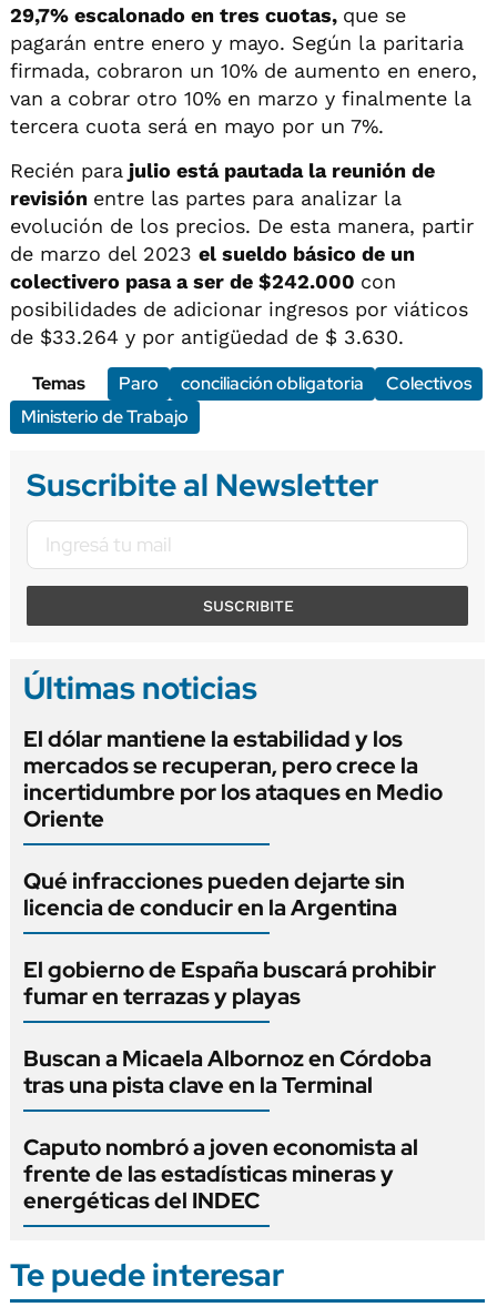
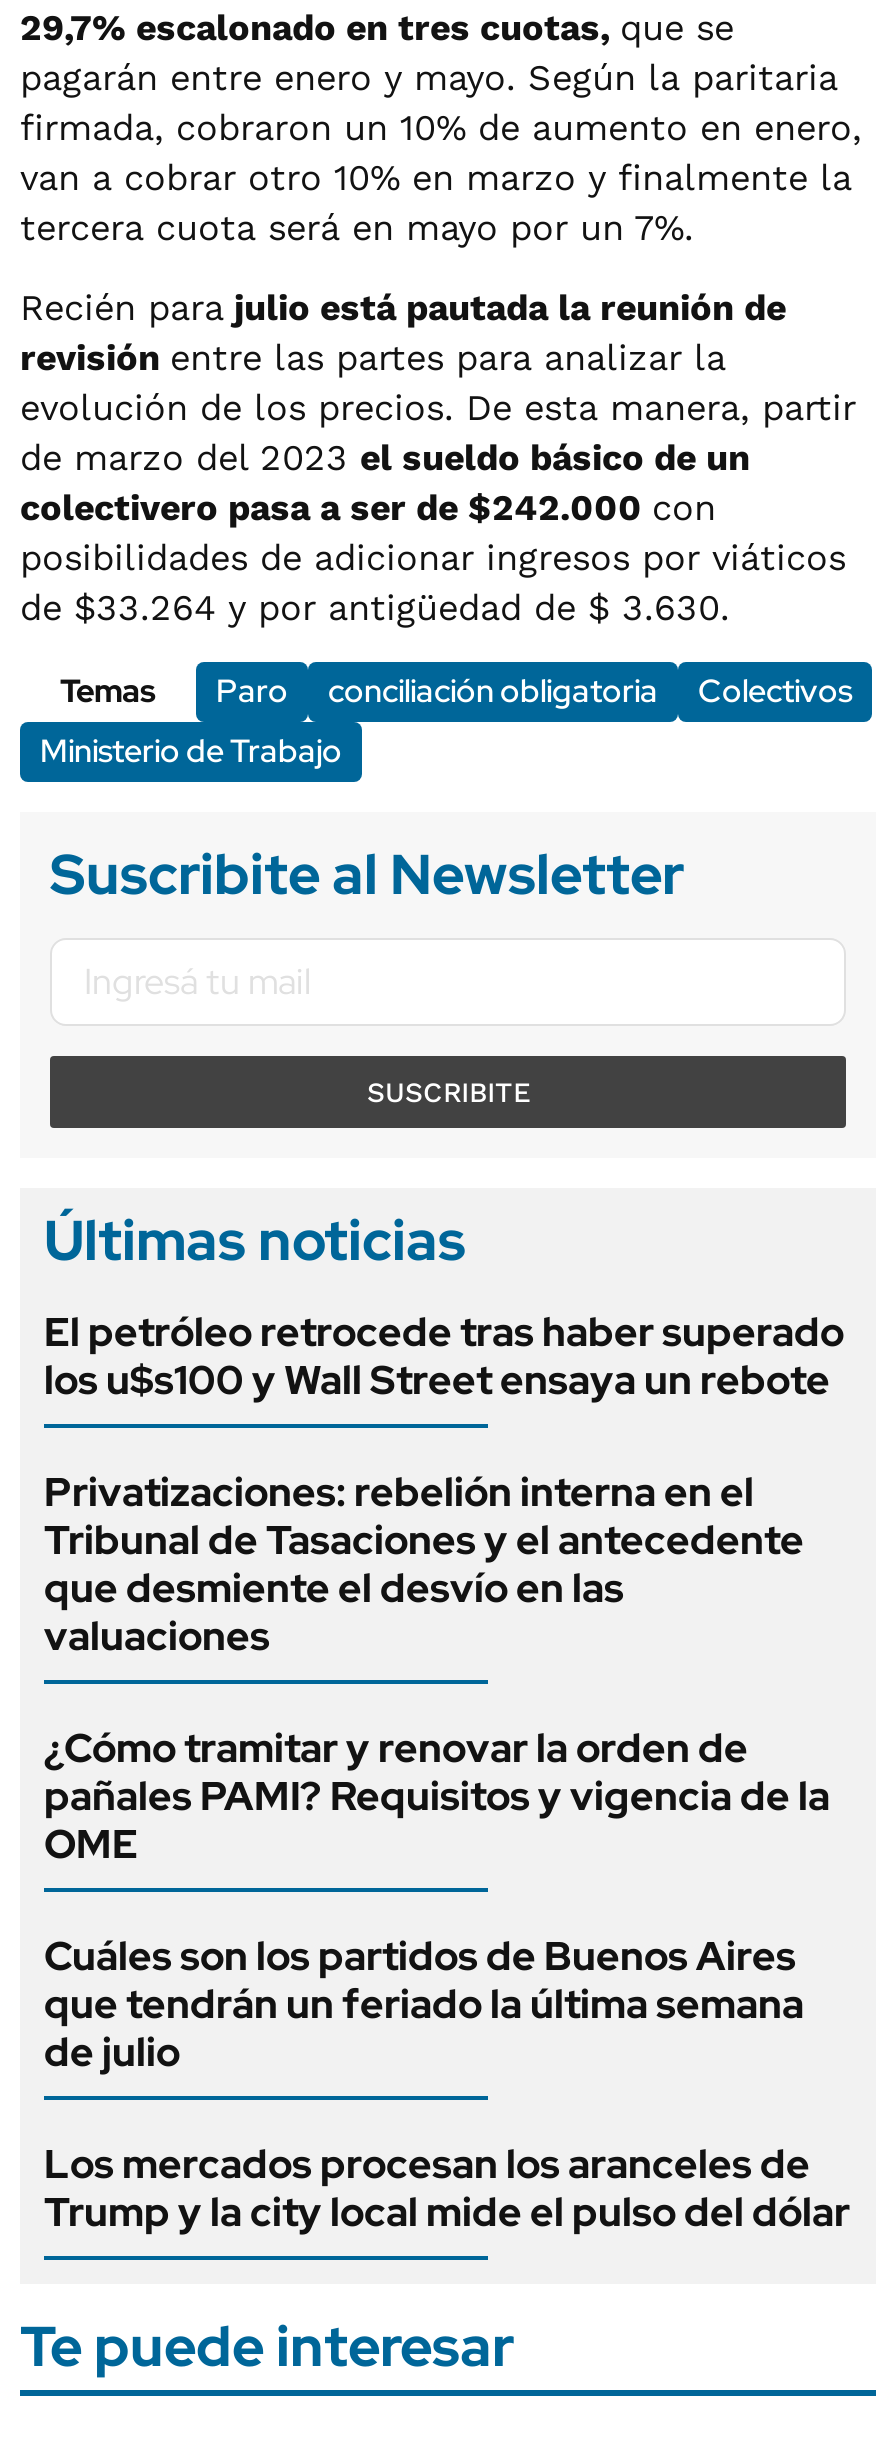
[23,724,443,833] El dólar mantiene la estabilidad y los | mercados se recuperan, pero crece la | incertidumbre por los ataques en Medio | Oriente -> [44,1305,844,1405] El petróleo retrocede tras haber superado | los u$s100 y Wall Street ensaya un rebote
[23,866,405,922] Qué infracciones pueden dejarte sin | licencia de conducir en la Argentina -> [44,1465,804,1661] Privatizaciones: rebelión interna en el | Tribunal de Tasaciones y el antecedente | que desmiente el desvío en las | valuaciones
[23,955,436,1010] El gobierno de España buscará prohibir | fumar en terrazas y playas -> [44,1721,830,1869] ¿Cómo tramitar y renovar la orden de | pañales PAMI? Requisitos y vigencia de la | OME
[23,1044,432,1099] Buscan a Micaela Albornoz en Córdoba | tras una pista clave en la Terminal -> [44,1929,804,2077] Cuáles son los partidos de Buenos Aires | que tendrán un feriado la última semana | de julio
[23,1132,418,1214] Caputo nombró a joven economista al | frente de las estadísticas mineras y | energéticas del INDEC -> [44,2137,850,2237] Los mercados procesan los aranceles de | Trump y la city local mide el pulso del dólar

